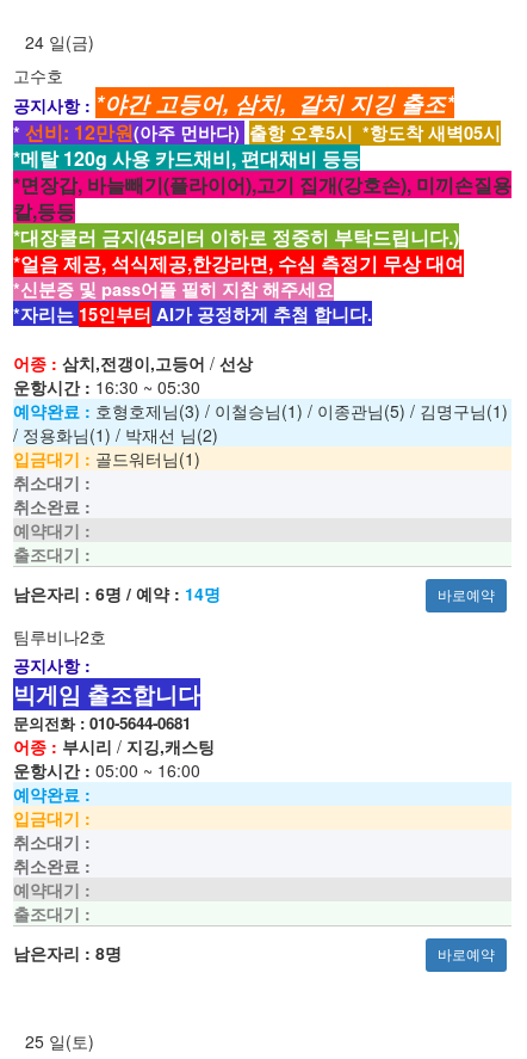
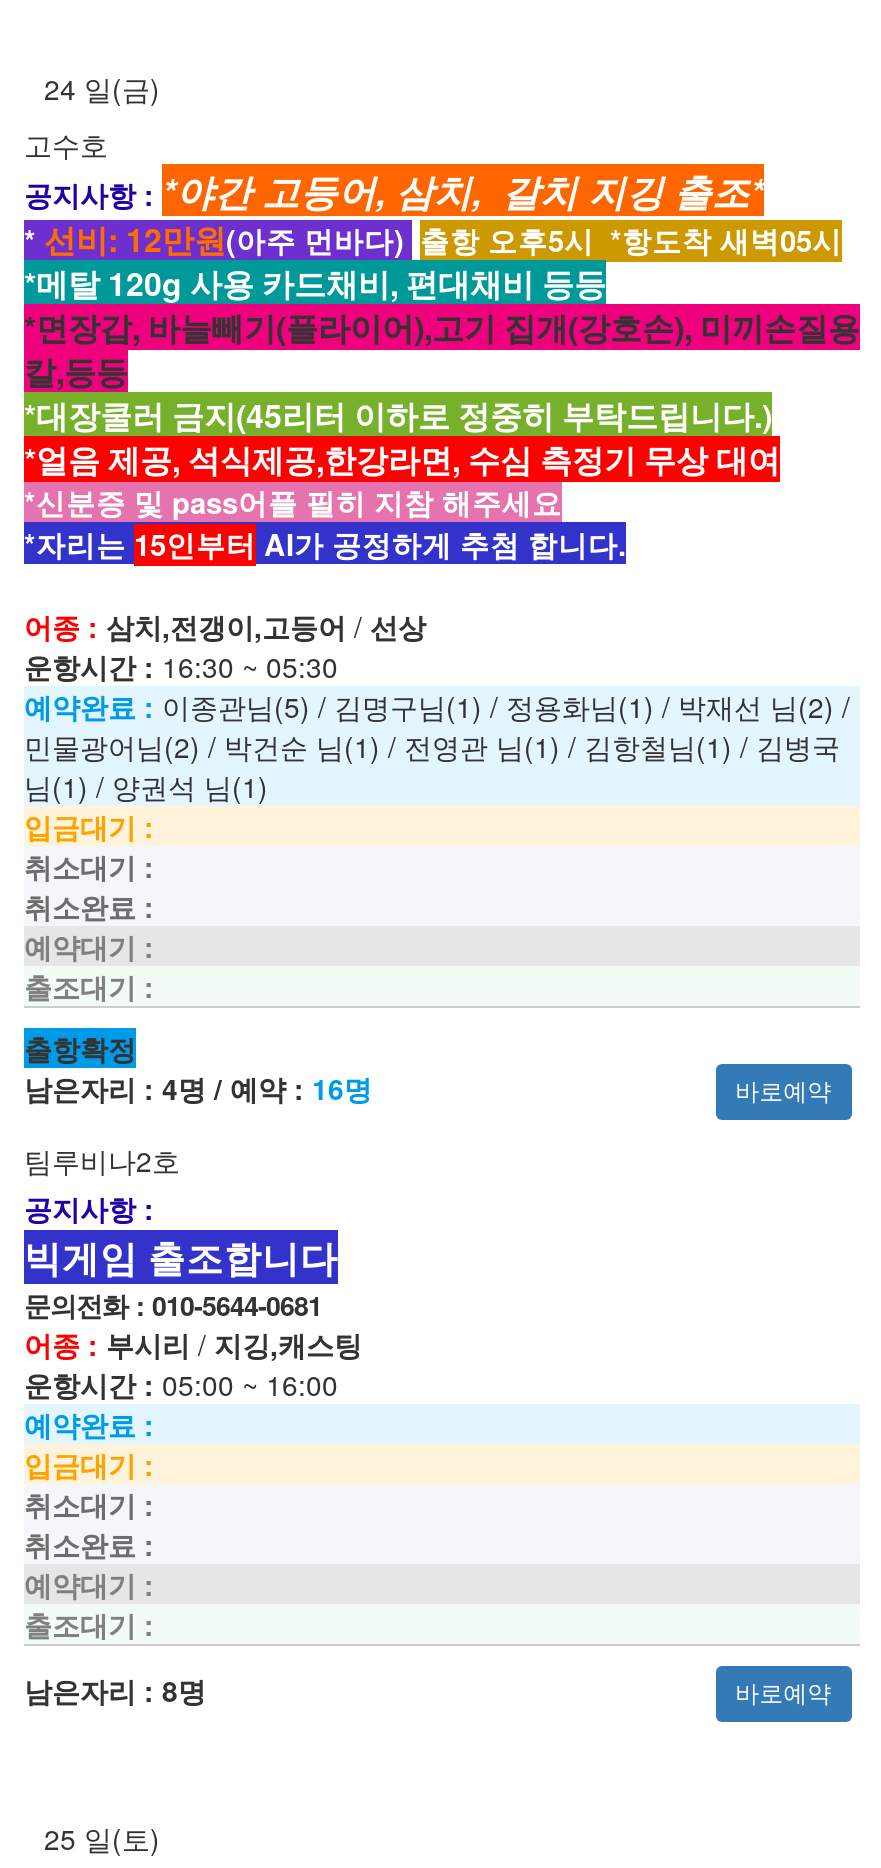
[13,399,508,470] 예약완료 : 호형호제님(3) / 이철승님(1) / 이종관님(5) / 김명구님(1) | / 정용화님(1) / 박재선 님(2) | 입금대기 : 골드워터님(1) -> [24,686,850,846] 예약완료 : 이종관님(5) / 김명구님(1) / 정용화님(1) / 박재선 님(2) / | 민물광어님(2) / 박건순 님(1) / 전영관 님(1) / 김항철님(1) / 김병국 | 님(1) / 양권석 님(1) | 입금대기 :
[13,581,221,605] 남은자리 : 6명 / 예약 : 14명 -> [24,1028,372,1108] 출항확정 | 남은자리 : 4명 / 예약 : 16명

